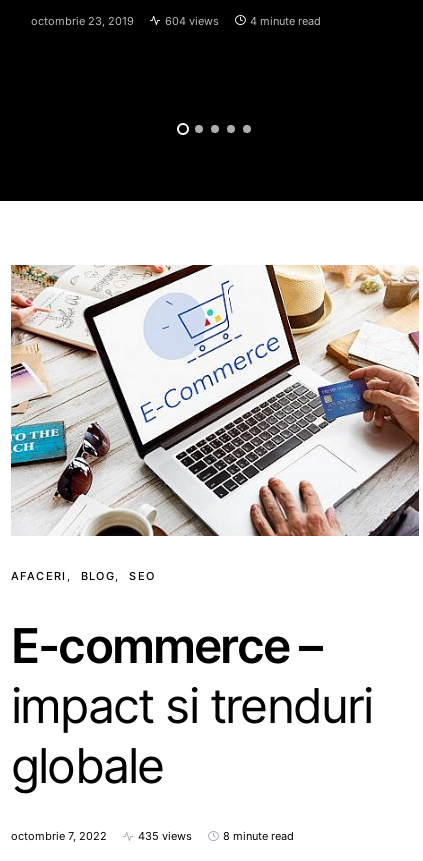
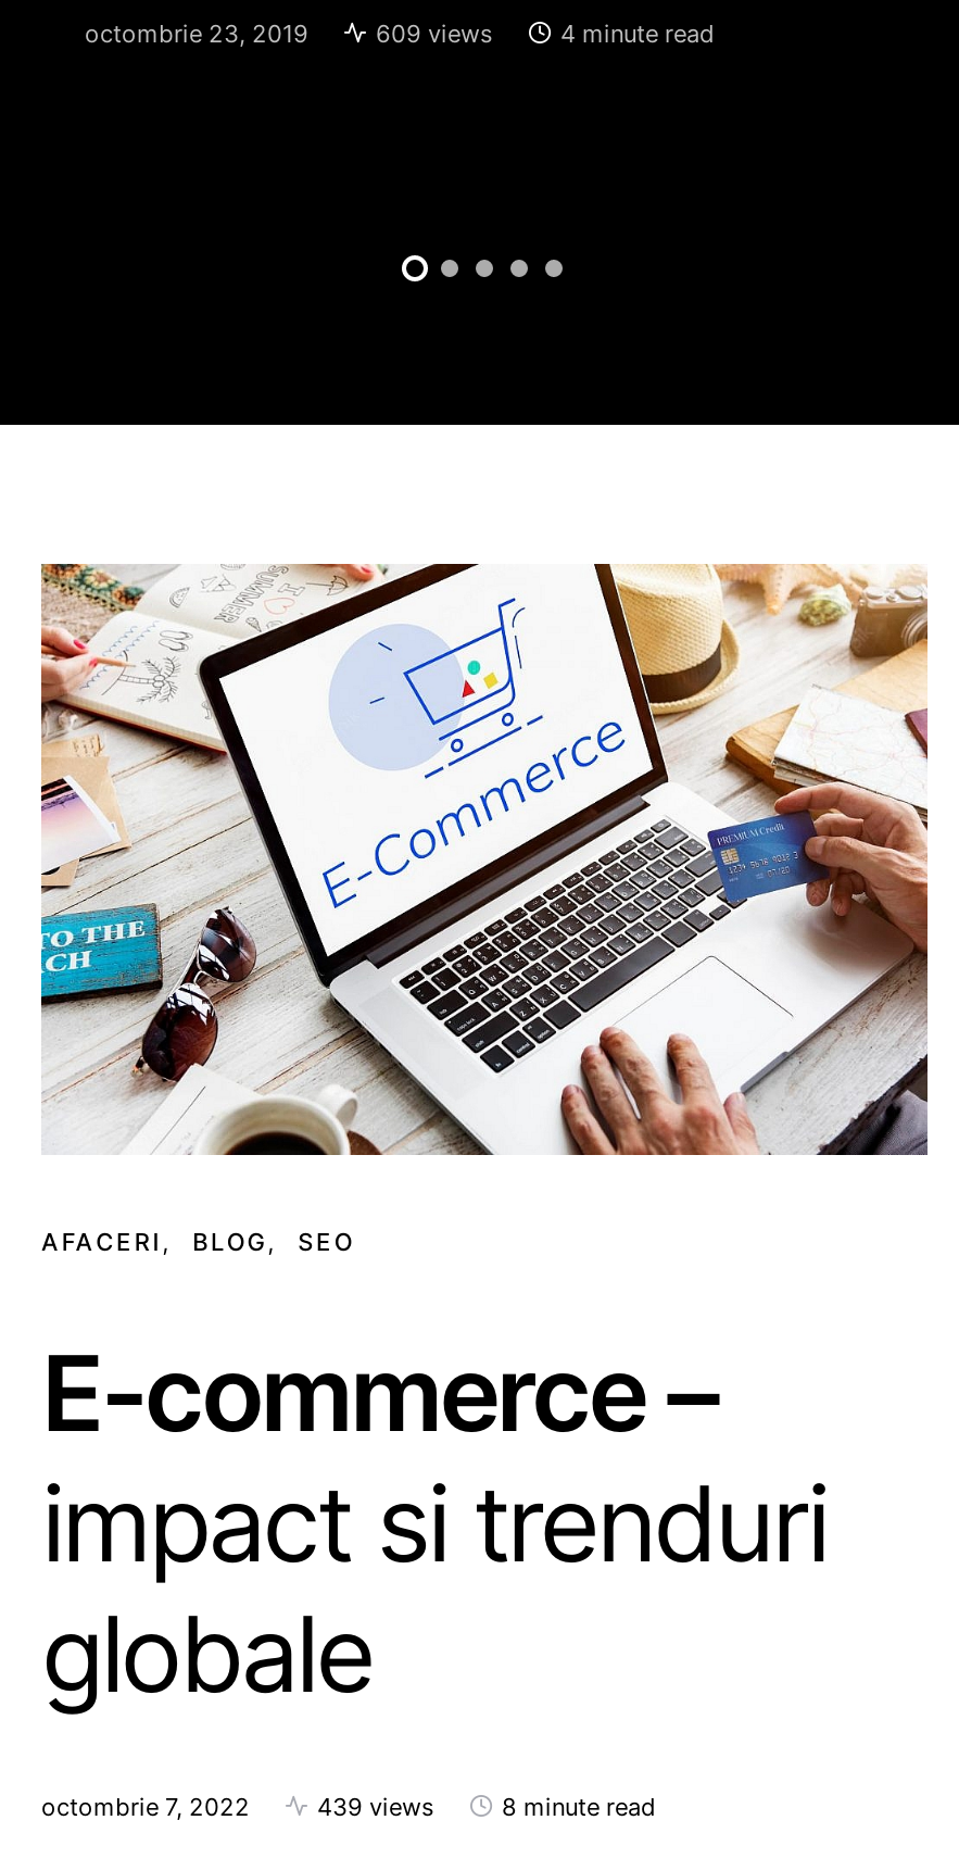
[165,14,219,28] 604 views -> [376,18,493,48] 609 views
[138,829,192,843] 435 views -> [317,1791,434,1821] 439 views

